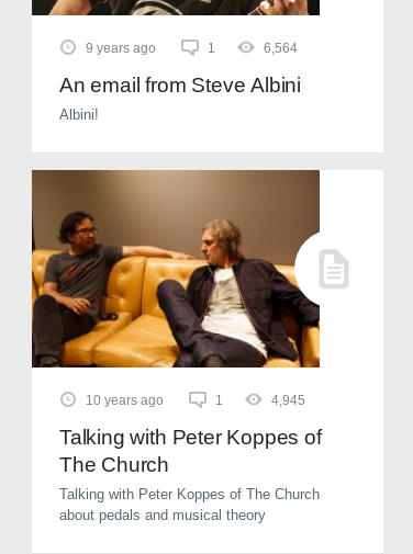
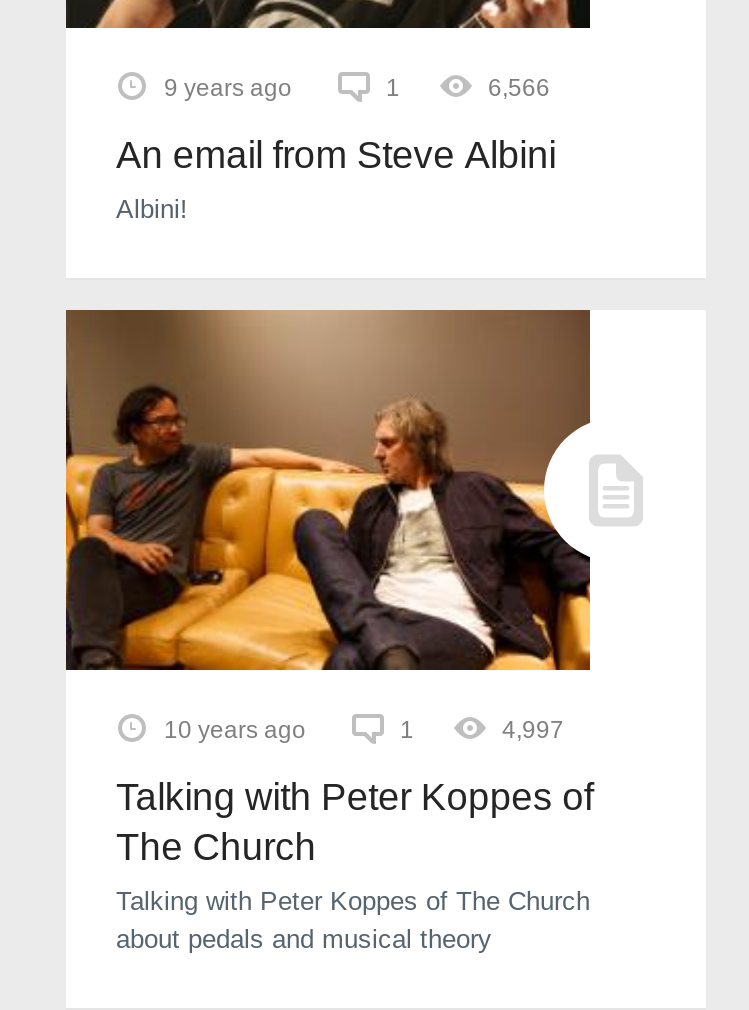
[264,41,298,56] 6,564 -> [488,74,550,102] 6,566
[271,393,305,408] 4,945 -> [502,716,564,744] 4,997

